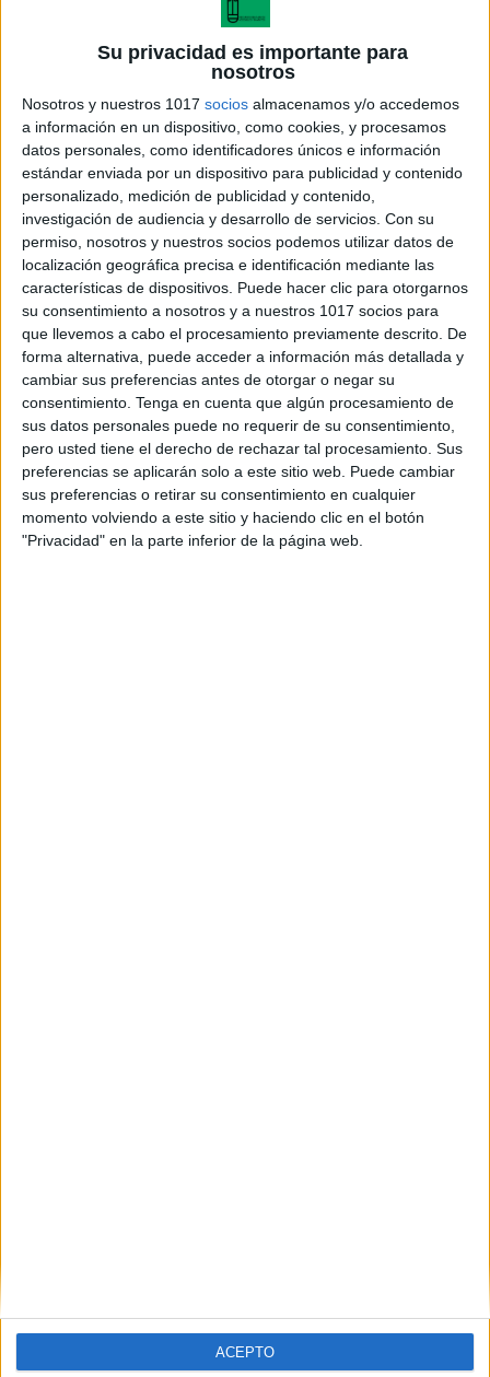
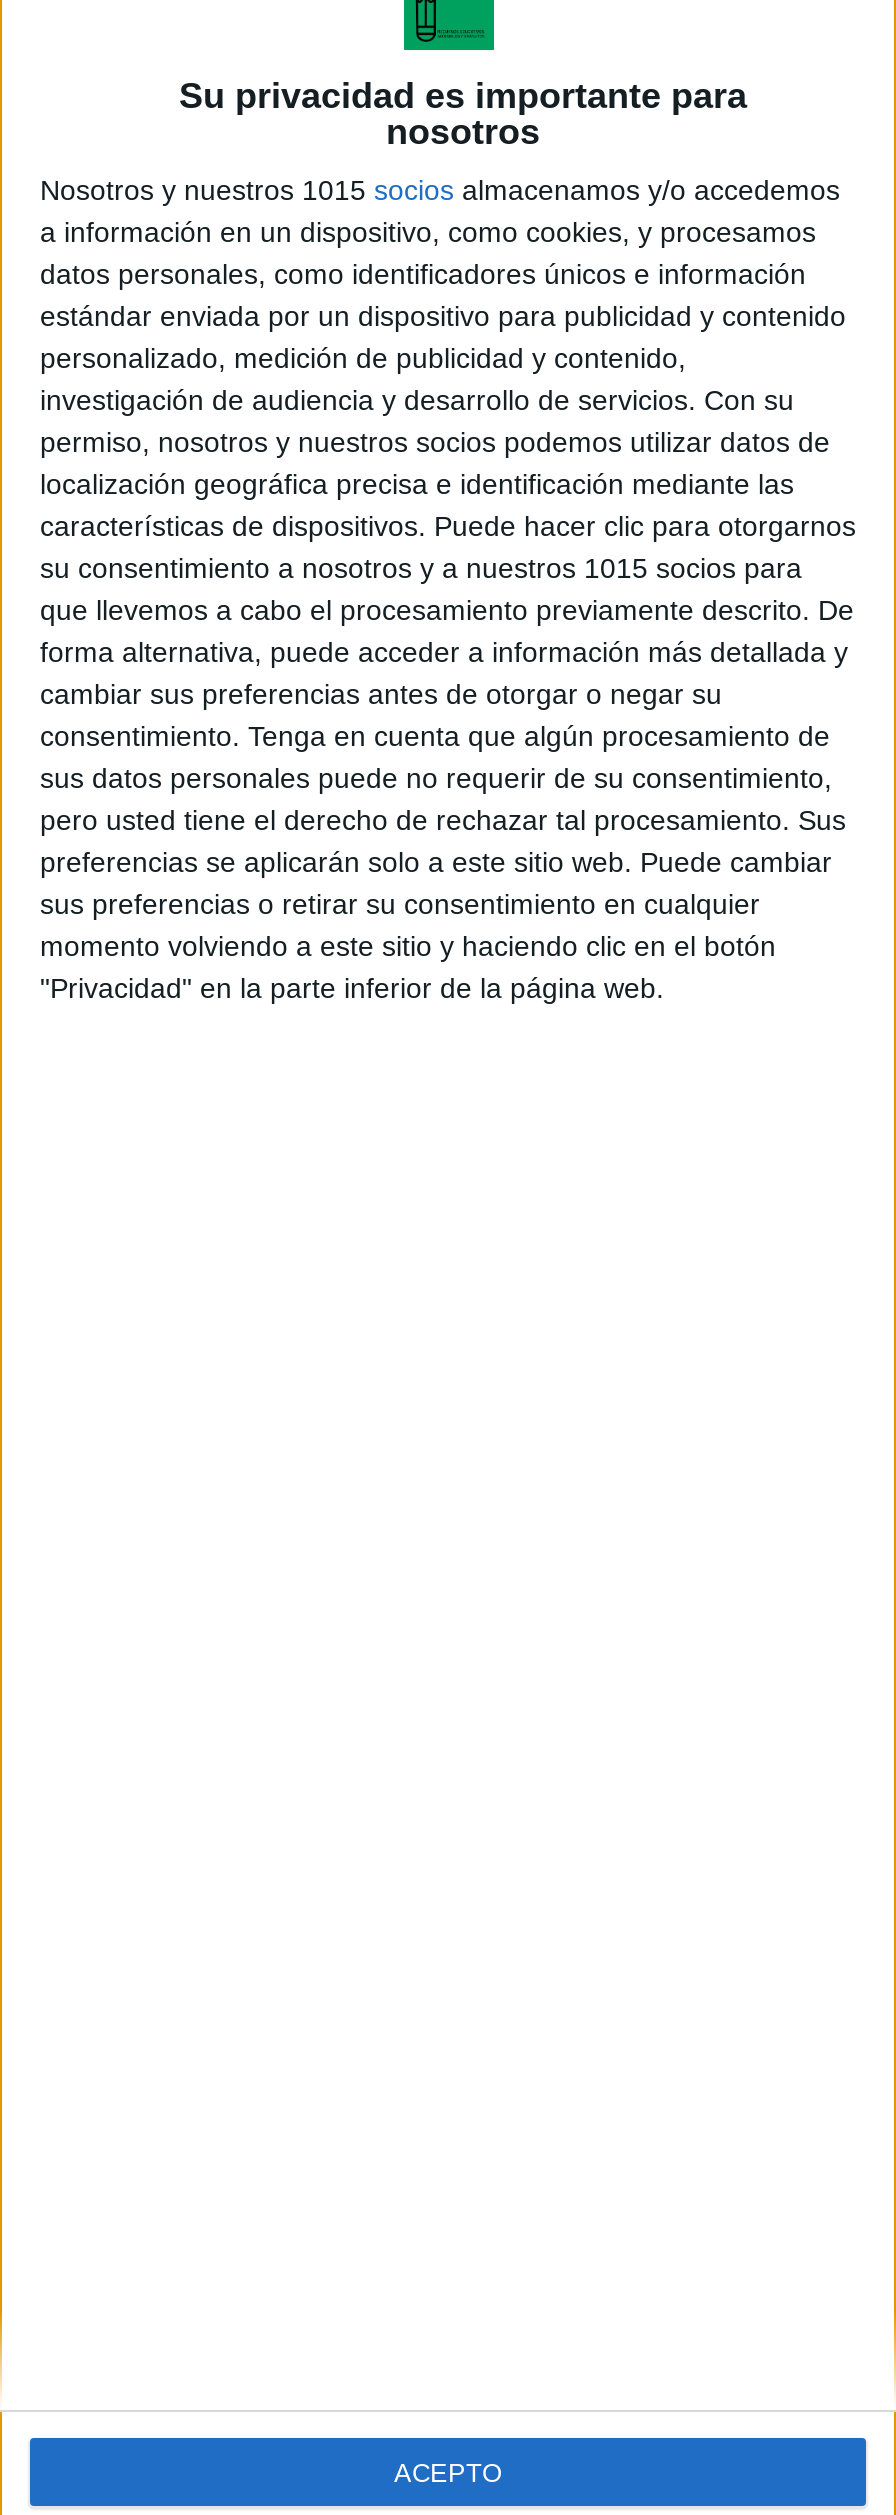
[22,95,459,112] Nosotros y nuestros 1017 socios almacenamos y/o accedemos -> [40,173,840,205] Nosotros y nuestros 1015 socios almacenamos y/o accedemos
[22,302,439,319] su consentimiento a nosotros y a nuestros 1017 socios para -> [40,551,802,583] su consentimiento a nosotros y a nuestros 1015 socios para

